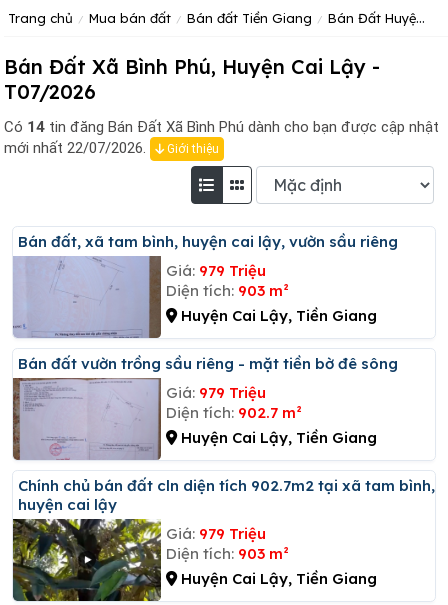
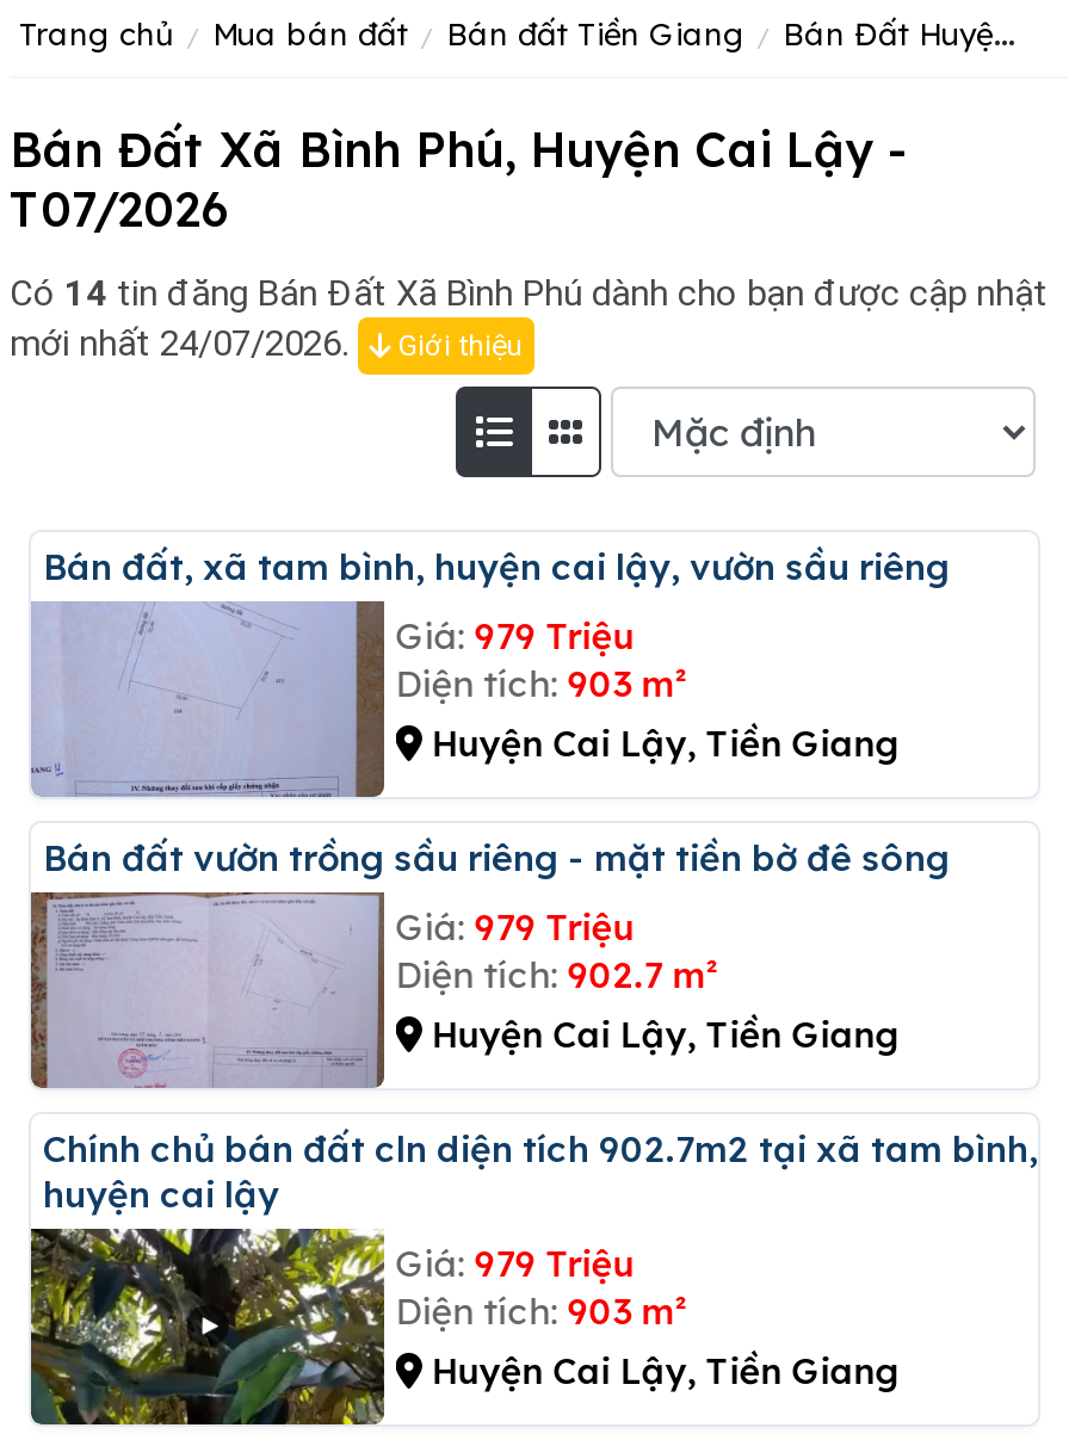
[4,139,219,157] mới nhất 22/07/2026. Giới thiệu -> [10,322,523,365] mới nhất 24/07/2026. Giới thiệu

